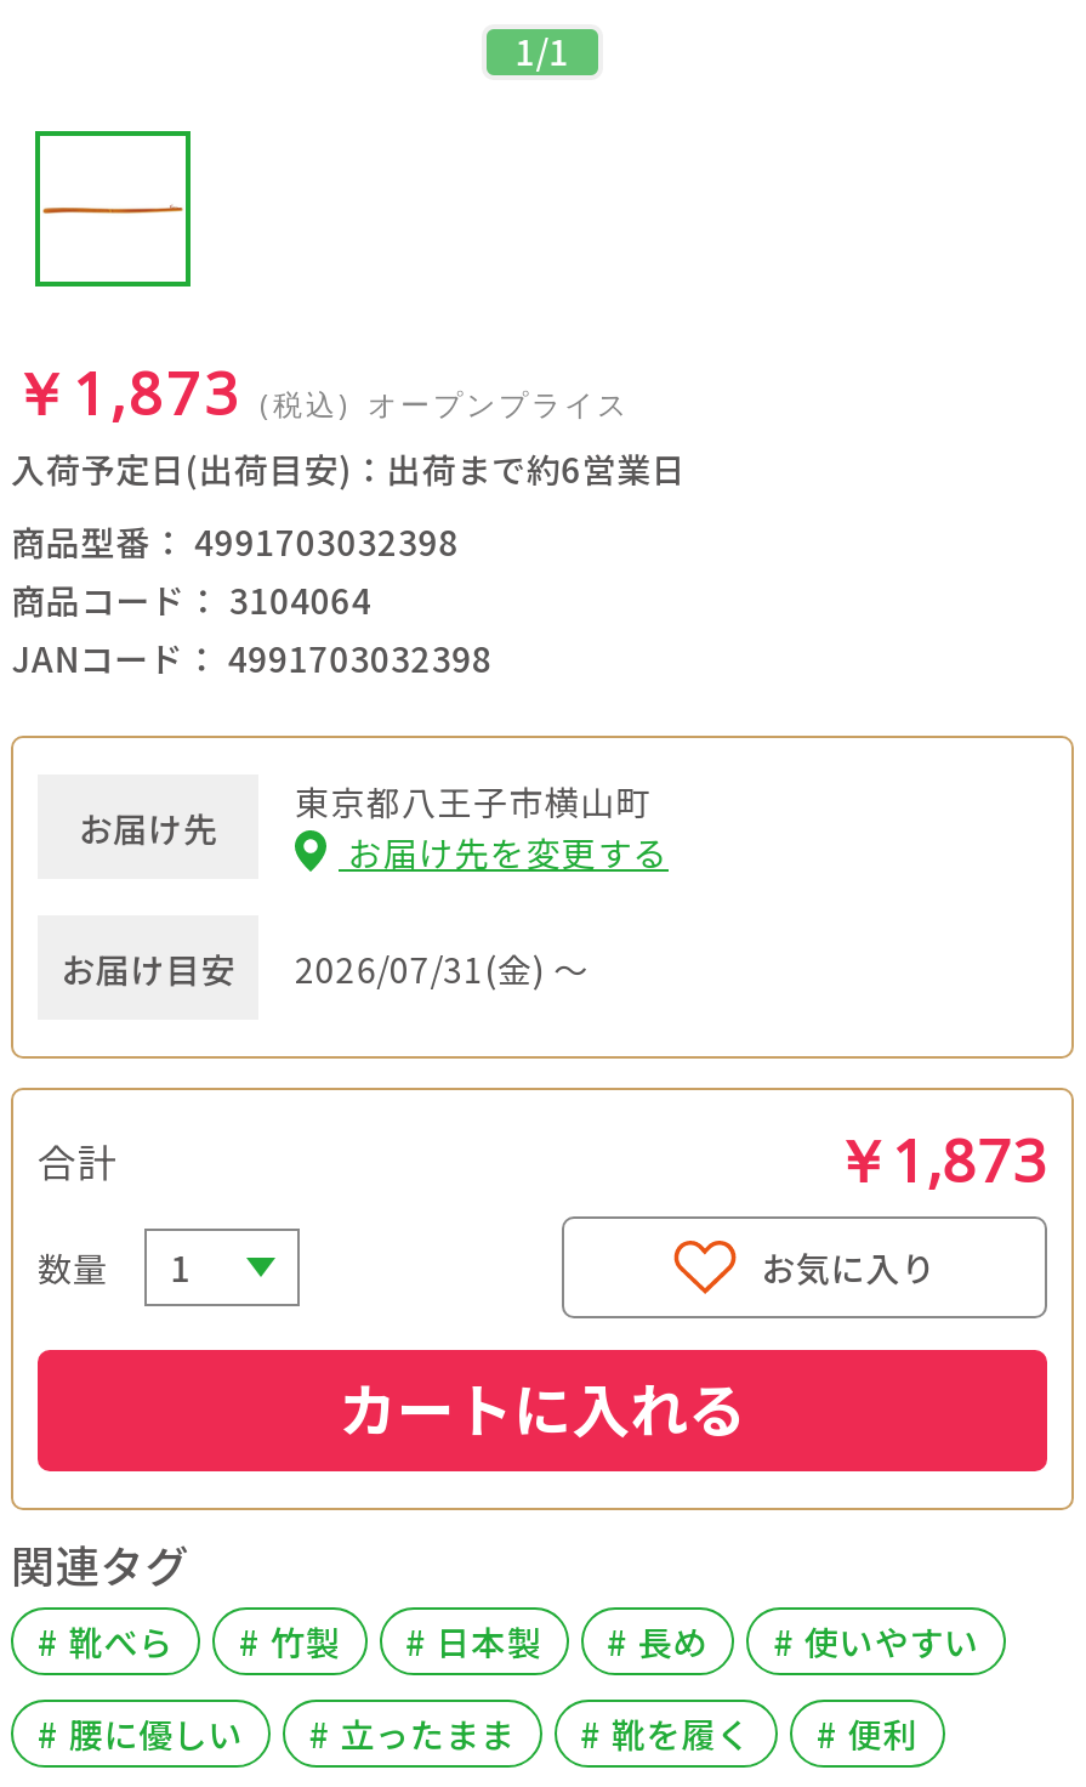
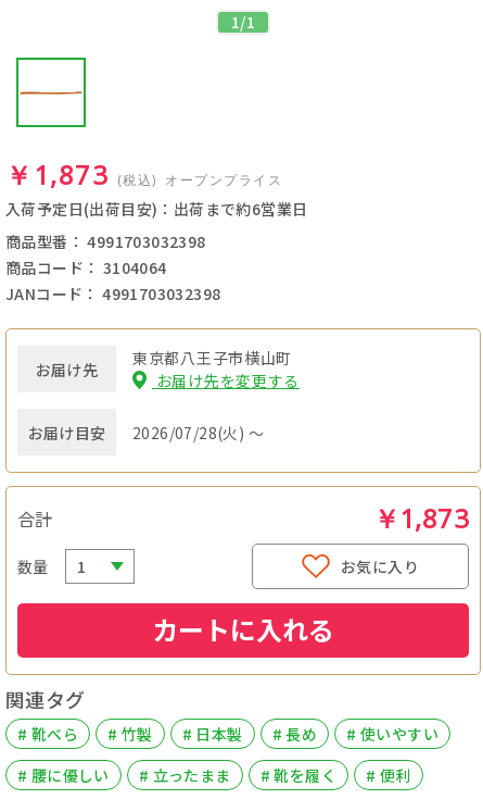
[61,943,589,992] お届け目安 2026/07/31(金) ～ -> [28,421,264,443] お届け目安 2026/07/28(火) ～

